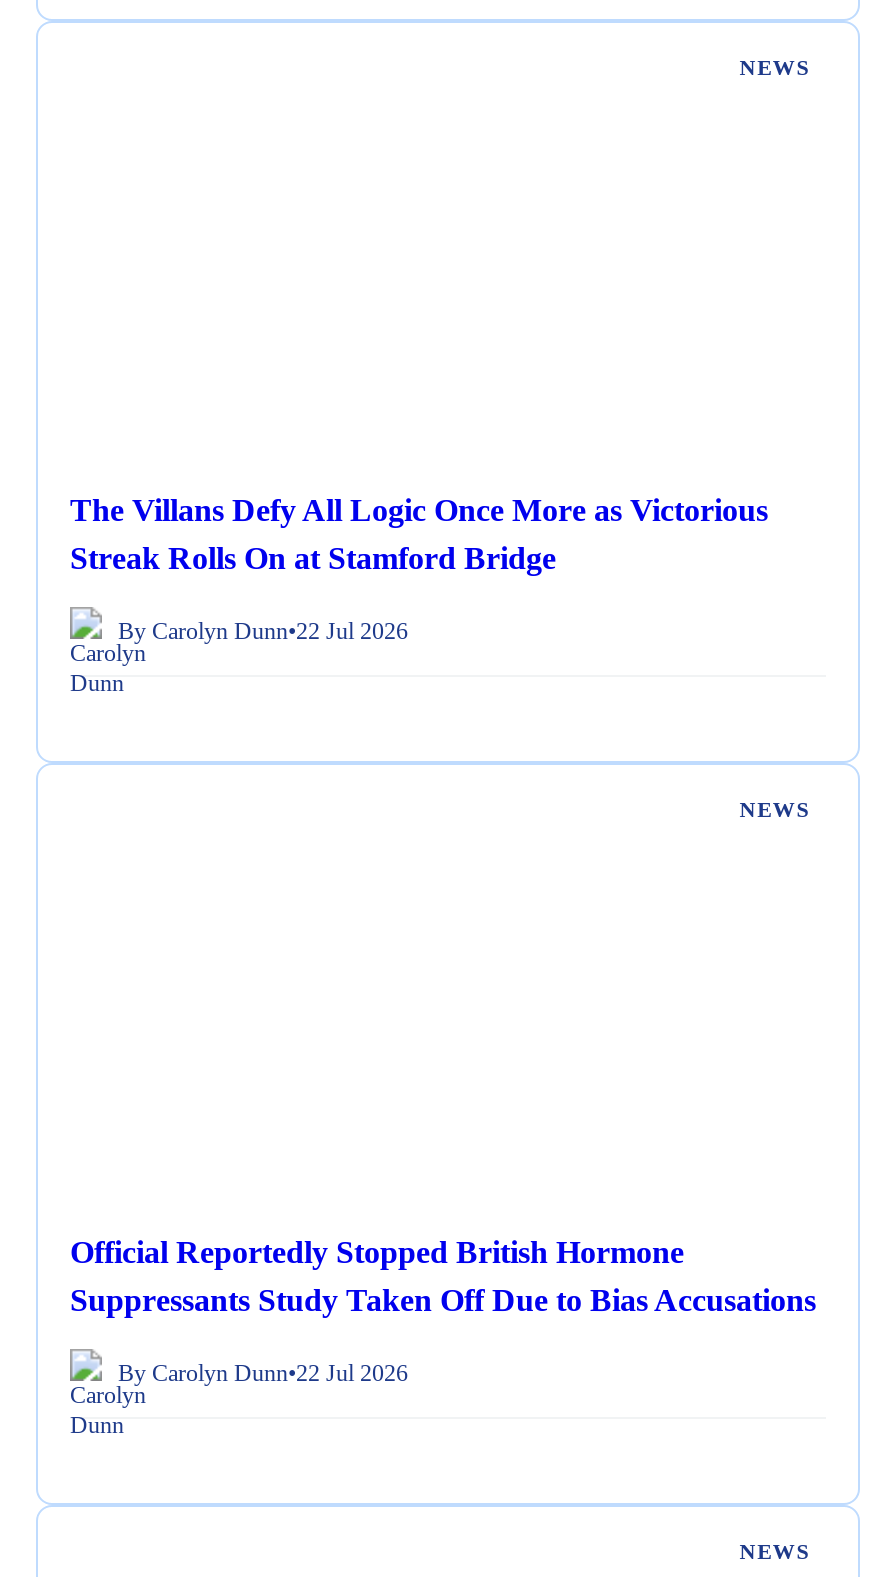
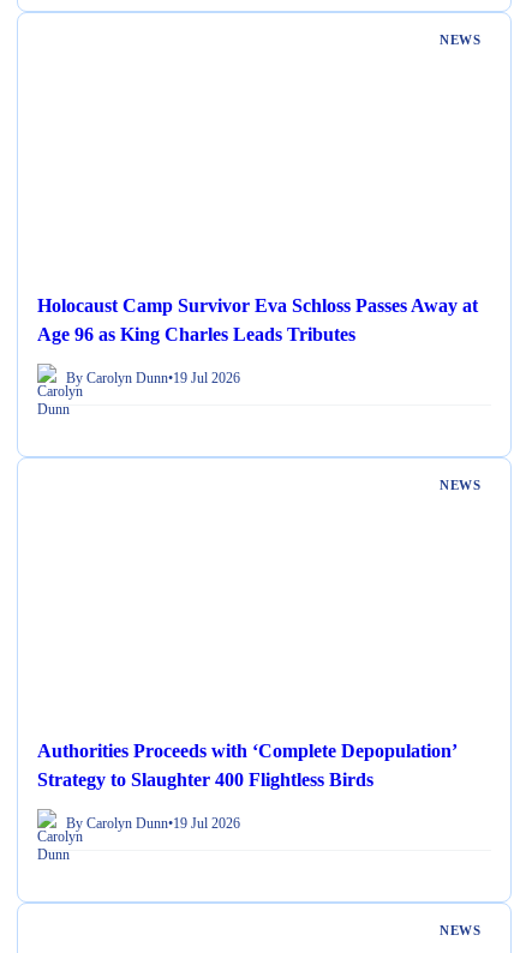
[70,493,768,575] The Villans Defy All Logic Once More as Victorious | Streak Rolls On at Stamford Bridge -> [37,296,478,345] Holocaust Camp Survivor Eva Schloss Passes Away at | Age 96 as King Charles Leads Tributes
[118,616,408,644] By Carolyn Dunn•22 Jul 2026 -> [66,369,240,386] By Carolyn Dunn•19 Jul 2026
[70,1235,816,1317] Official Reportedly Stopped British Hormone | Suppressants Study Taken Off Due to Bias Accusations -> [37,741,456,790] Authorities Proceeds with ‘Complete Depopulation’ | Strategy to Slaughter 400 Flightless Birds
[118,1358,408,1386] By Carolyn Dunn•22 Jul 2026 -> [66,815,240,831] By Carolyn Dunn•19 Jul 2026

